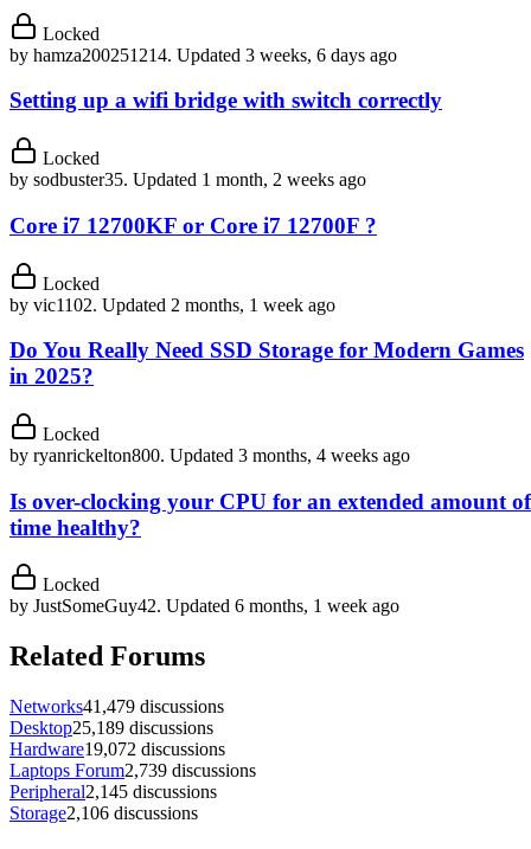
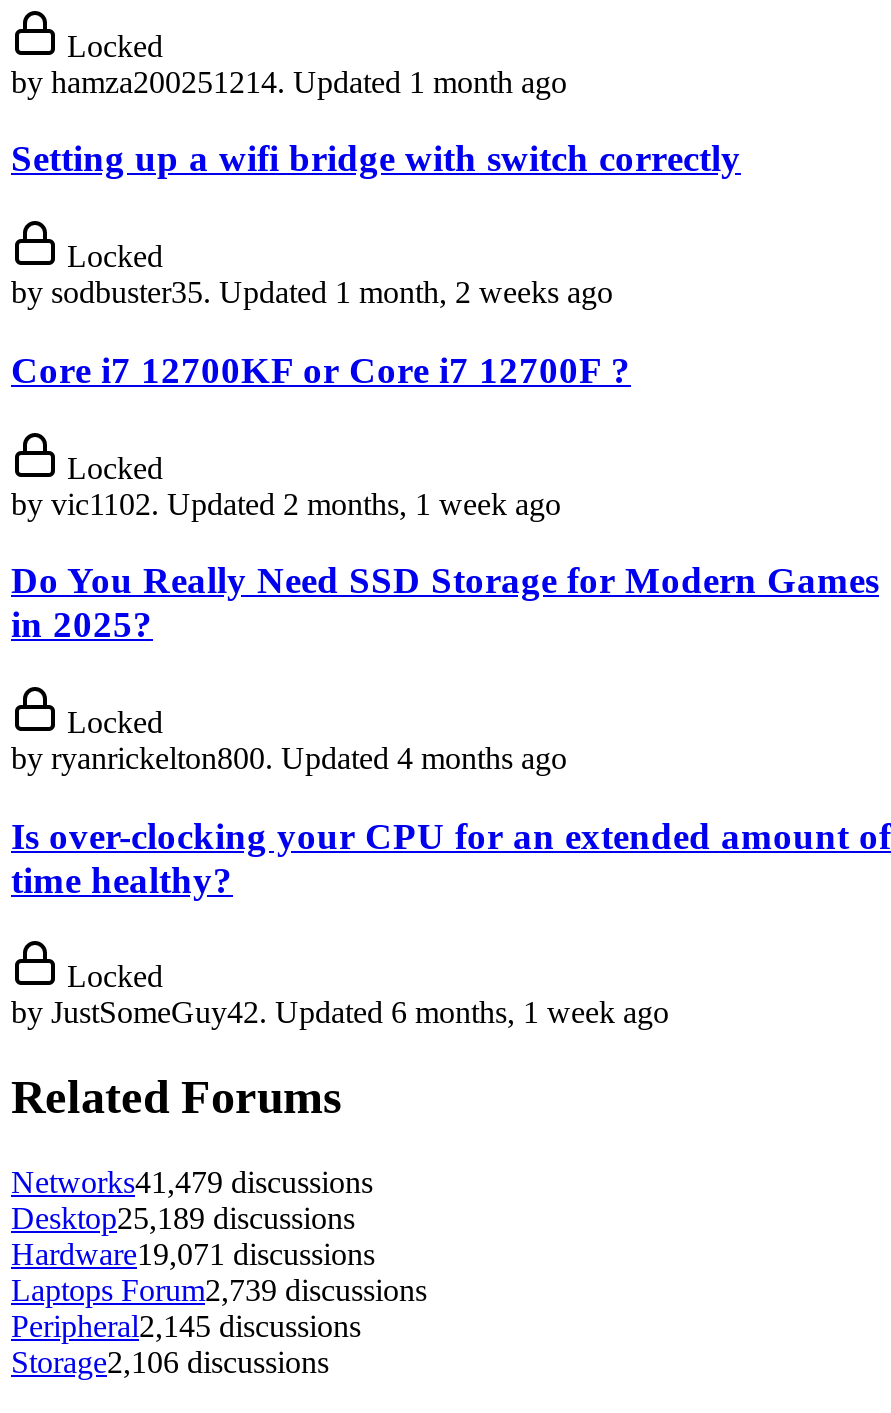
[9,45,397,65] by hamza200251214. Updated 3 weeks, 6 days ago -> [11,64,567,98] by hamza200251214. Updated 1 month ago
[9,445,410,465] by ryanrickelton800. Updated 3 months, 4 weeks ago -> [11,741,567,775] by ryanrickelton800. Updated 4 months ago
[9,739,225,759] Hardware19,072 discussions -> [11,1238,375,1272] Hardware19,071 discussions

